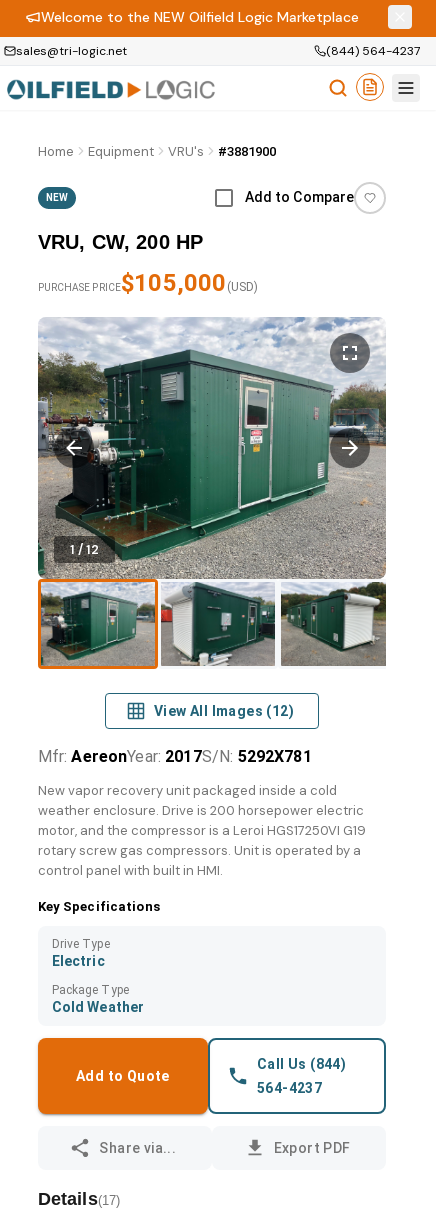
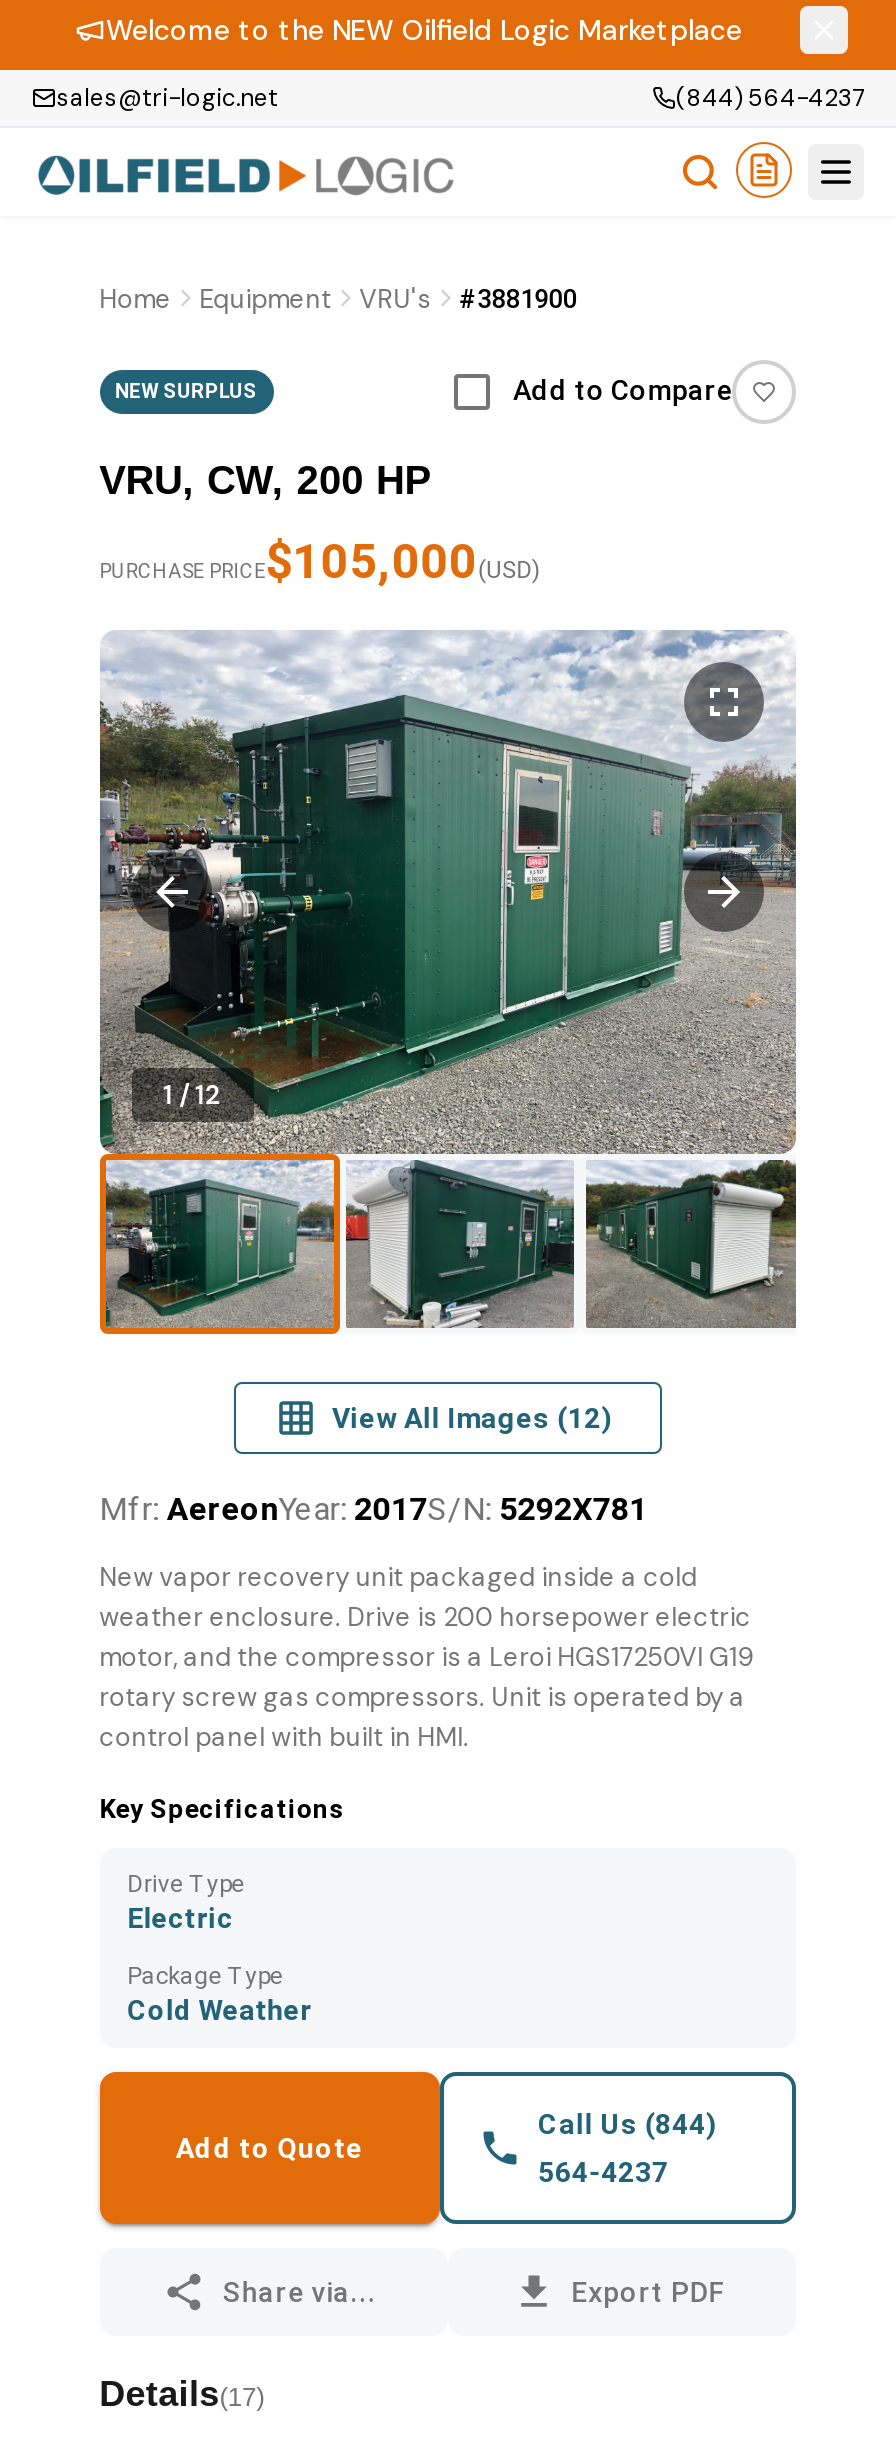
[46,192,68,203] NEW -> [115,381,257,403] NEW SURPLUS

